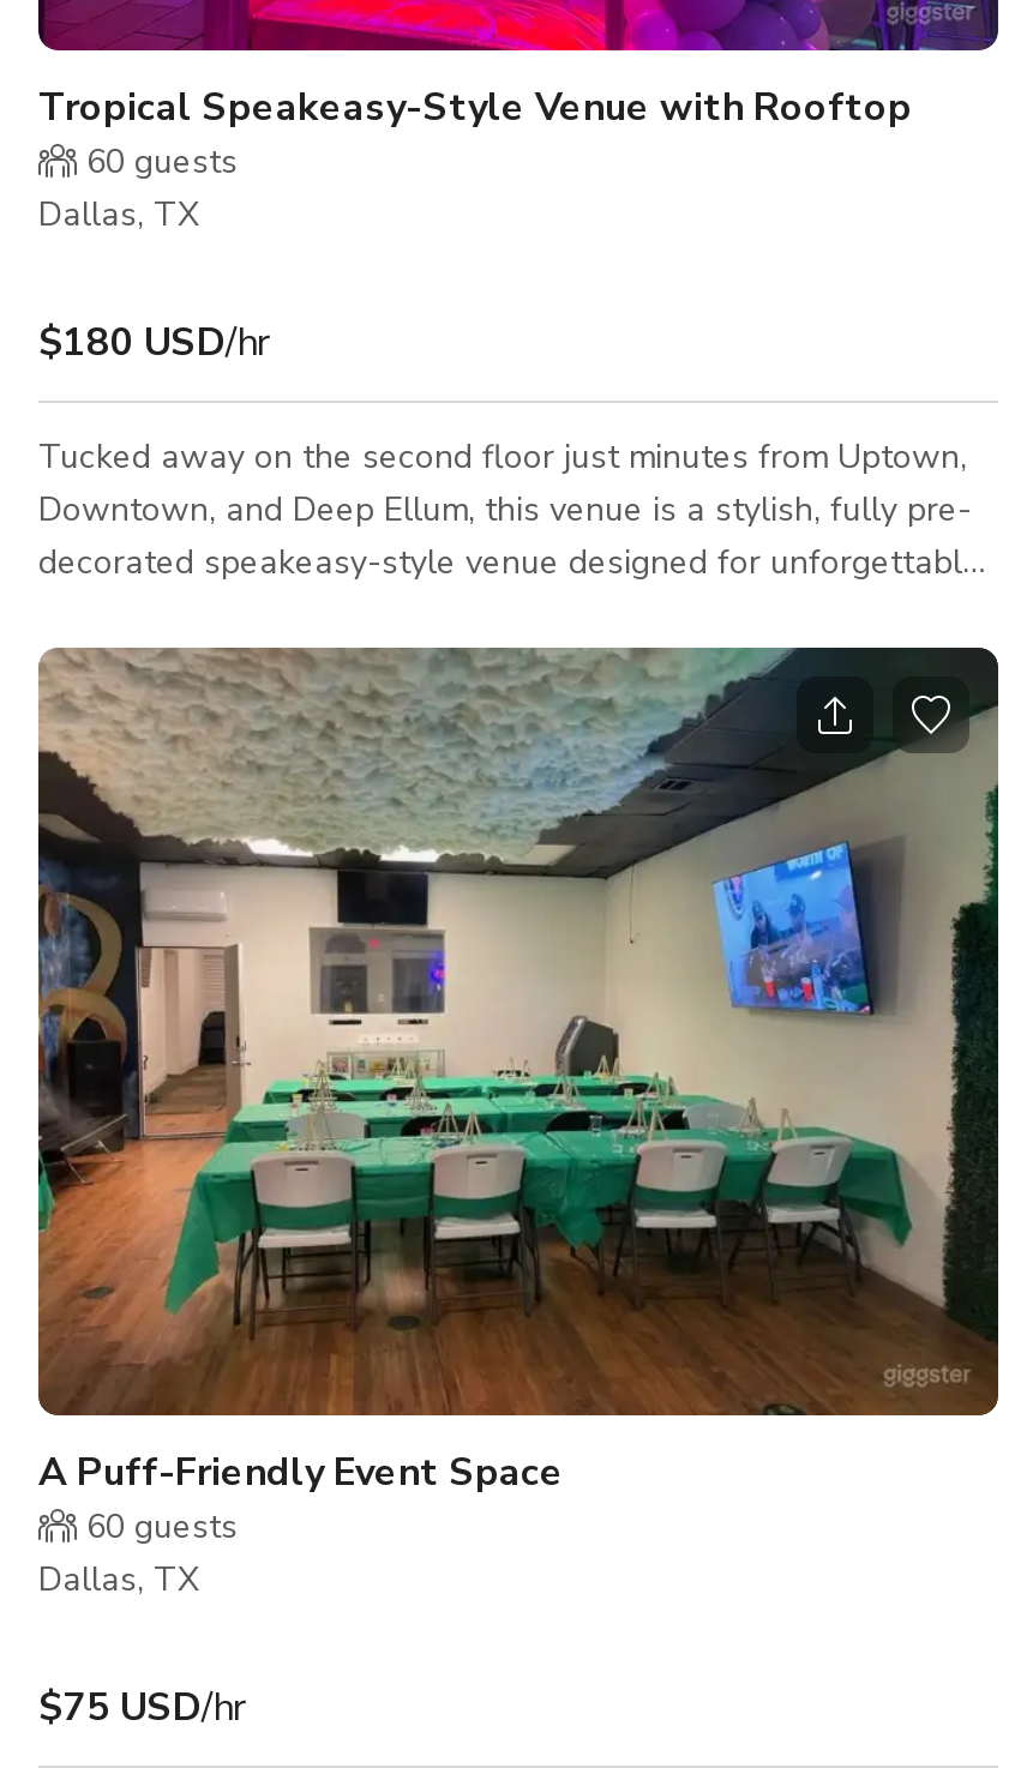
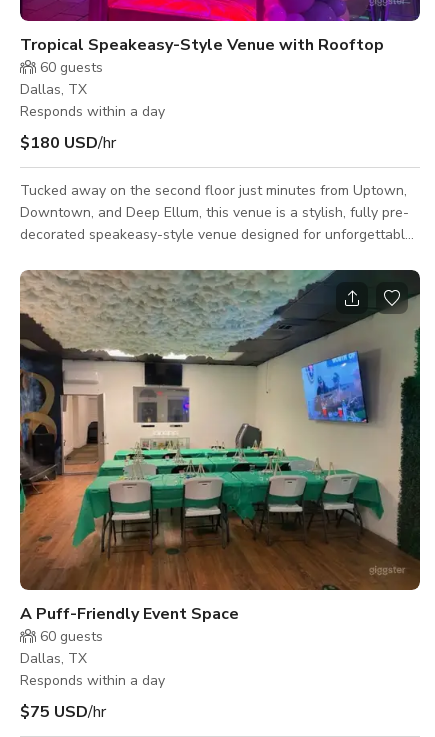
none -> [20,102,165,121] Responds within a day
none -> [20,671,165,690] Responds within a day

